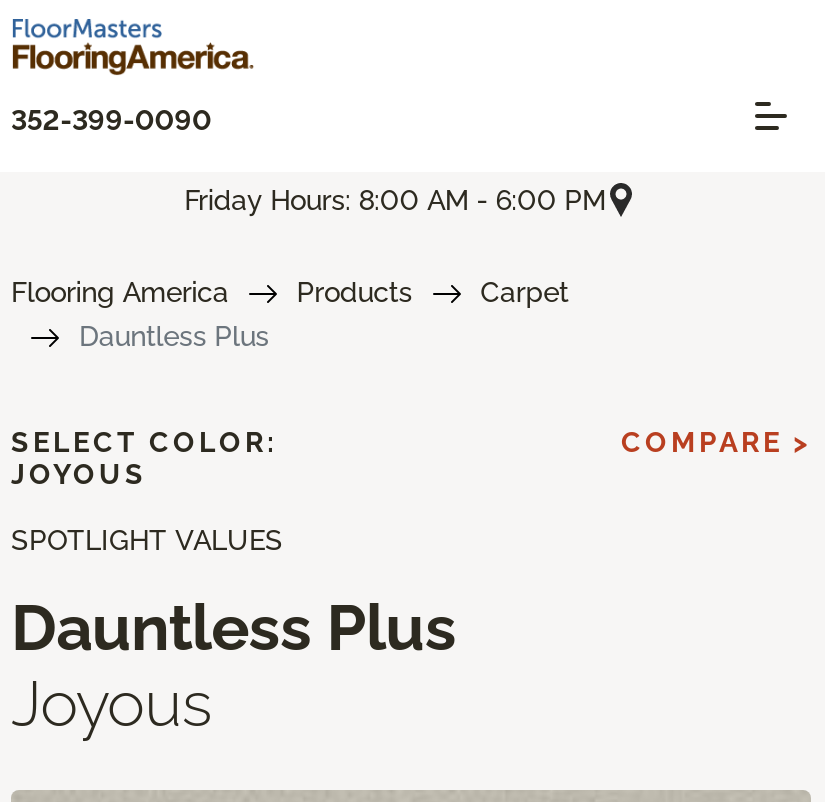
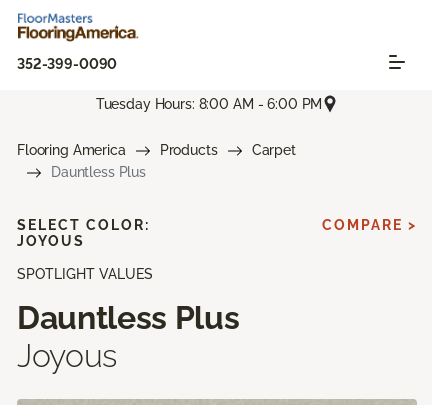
[184,183,606,215] Friday Hours: 8:00 AM - 6:00 PM -> [96,96,322,112] Tuesday Hours: 8:00 AM - 6:00 PM

